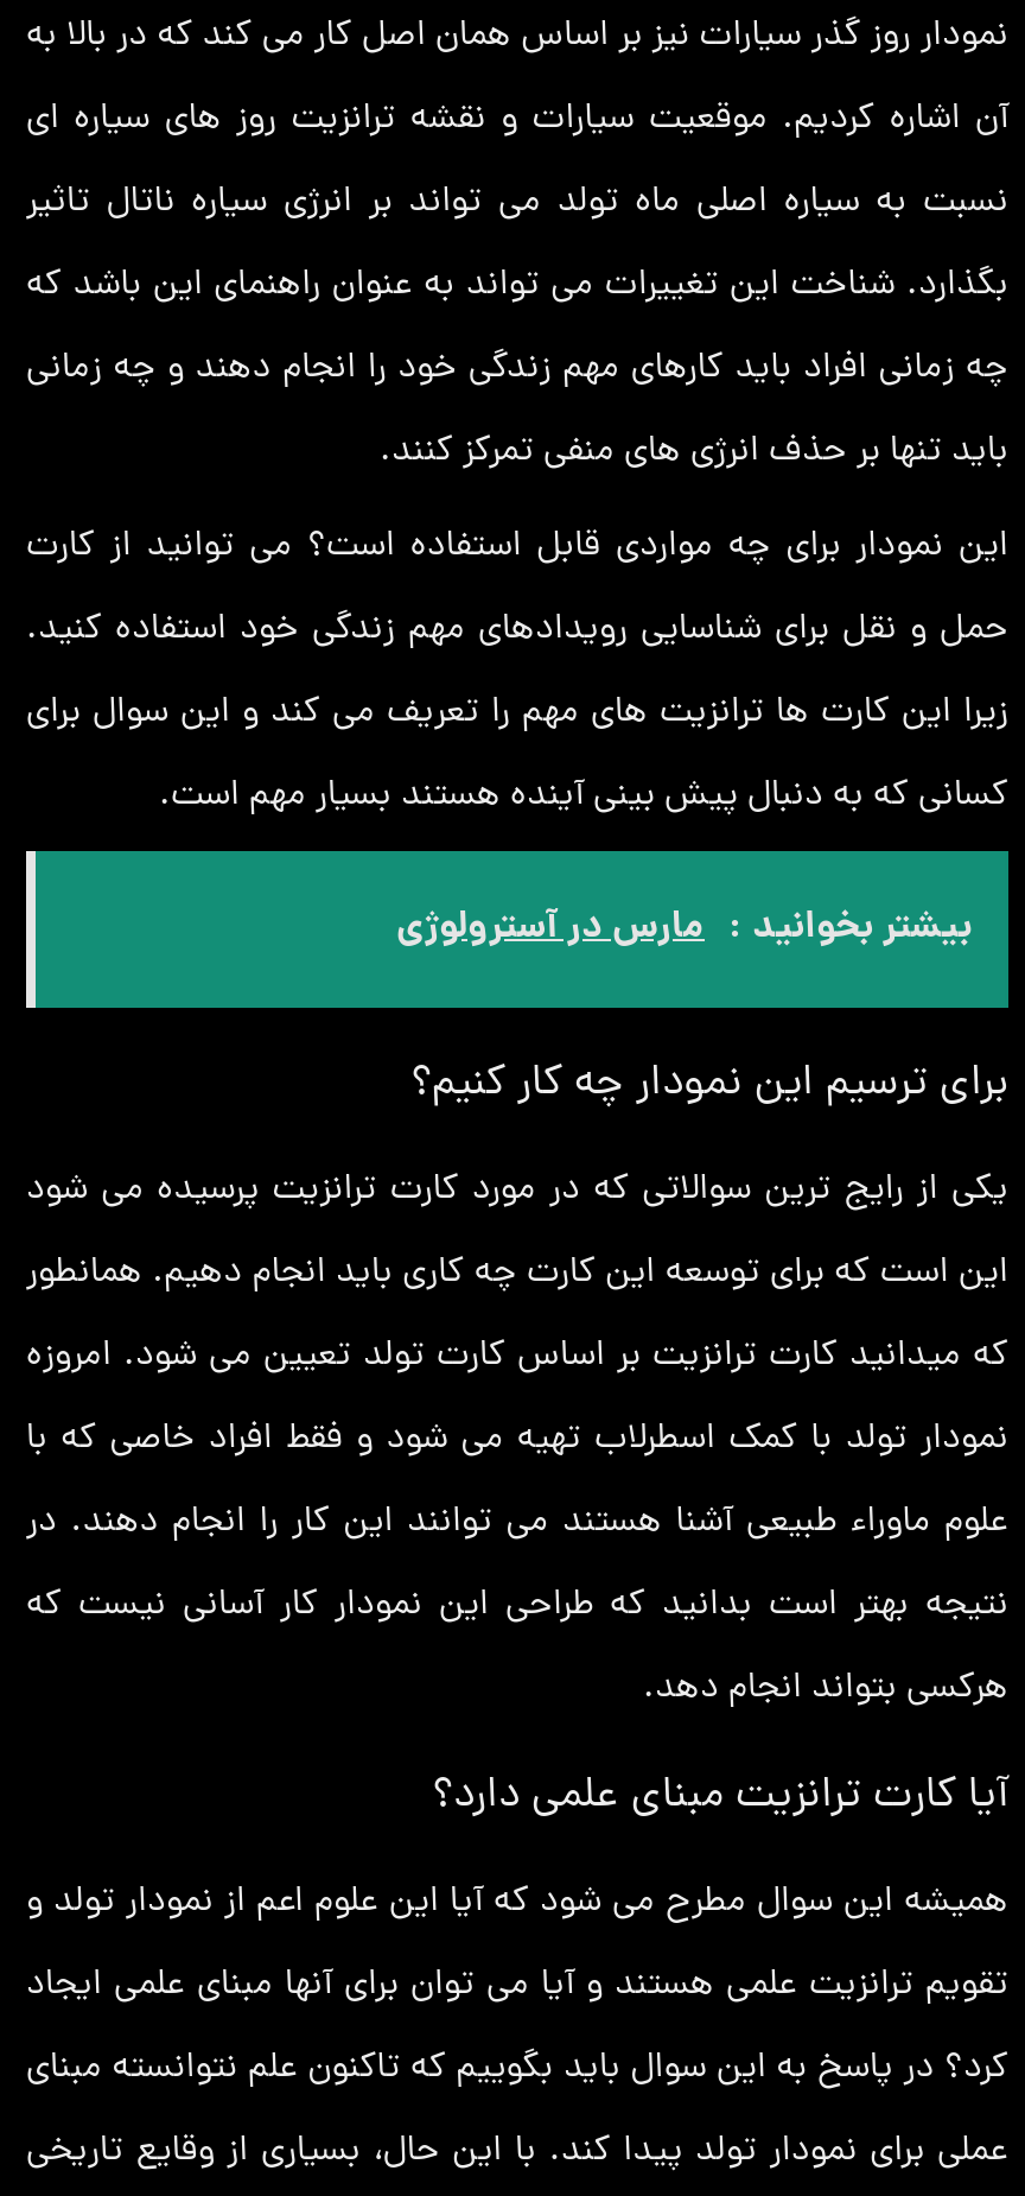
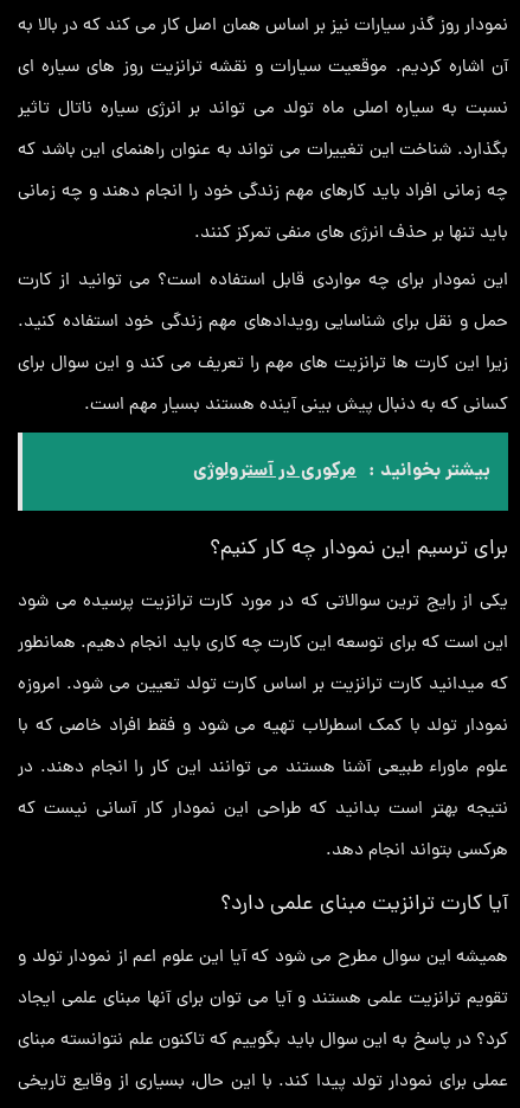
[396,900,973,959] بیشتر بخوانید : مارس در آسترولوژي -> [193,457,490,486] بیشتر بخوانید : مرکوری در آسترولوژي

